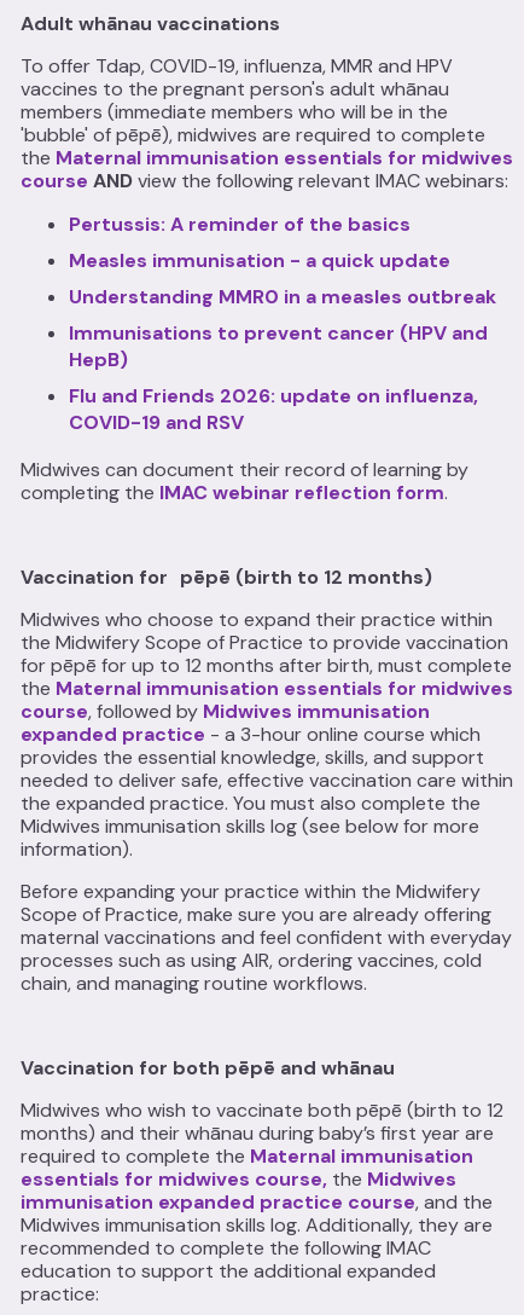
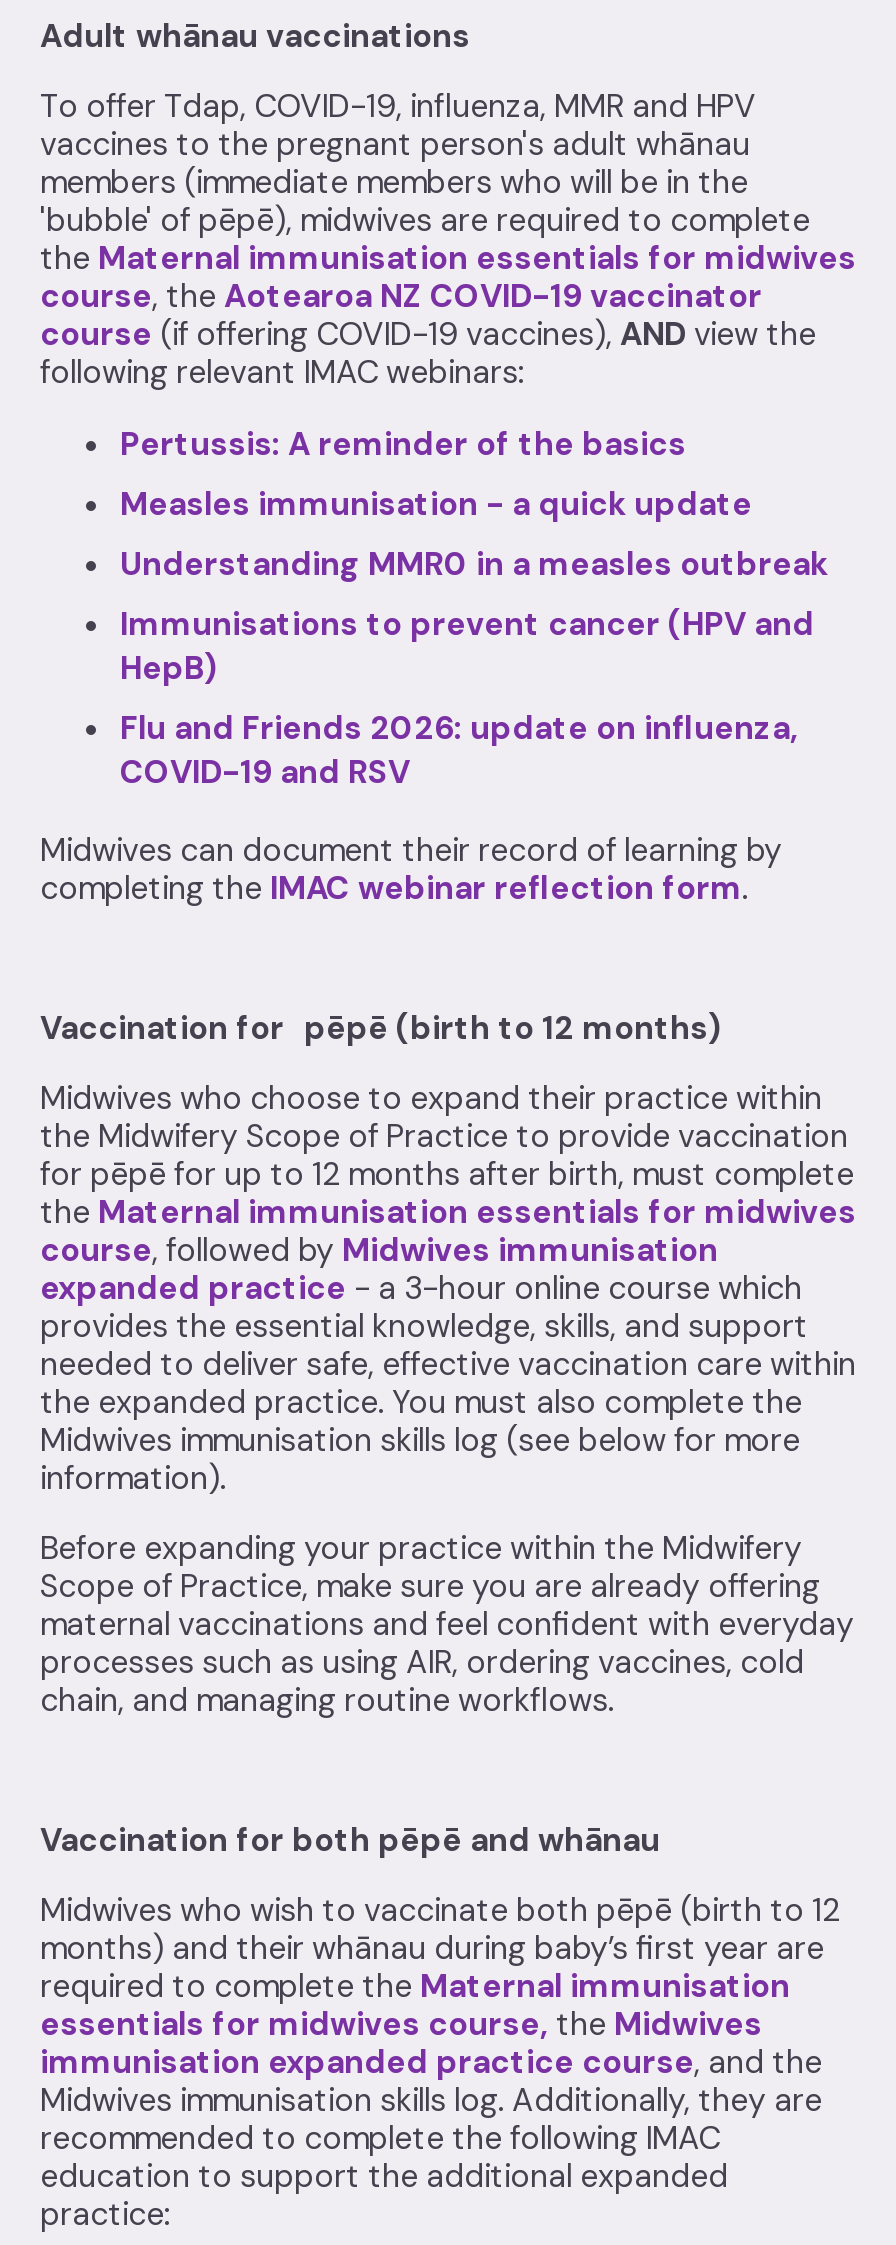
[21,168,508,193] course AND view the following relevant IMAC webinars: -> [40,275,816,393] course, the Aotearoa NZ COVID-19 vaccinator | course (if offering COVID-19 vaccines), AND view the | following relevant IMAC webinars:

